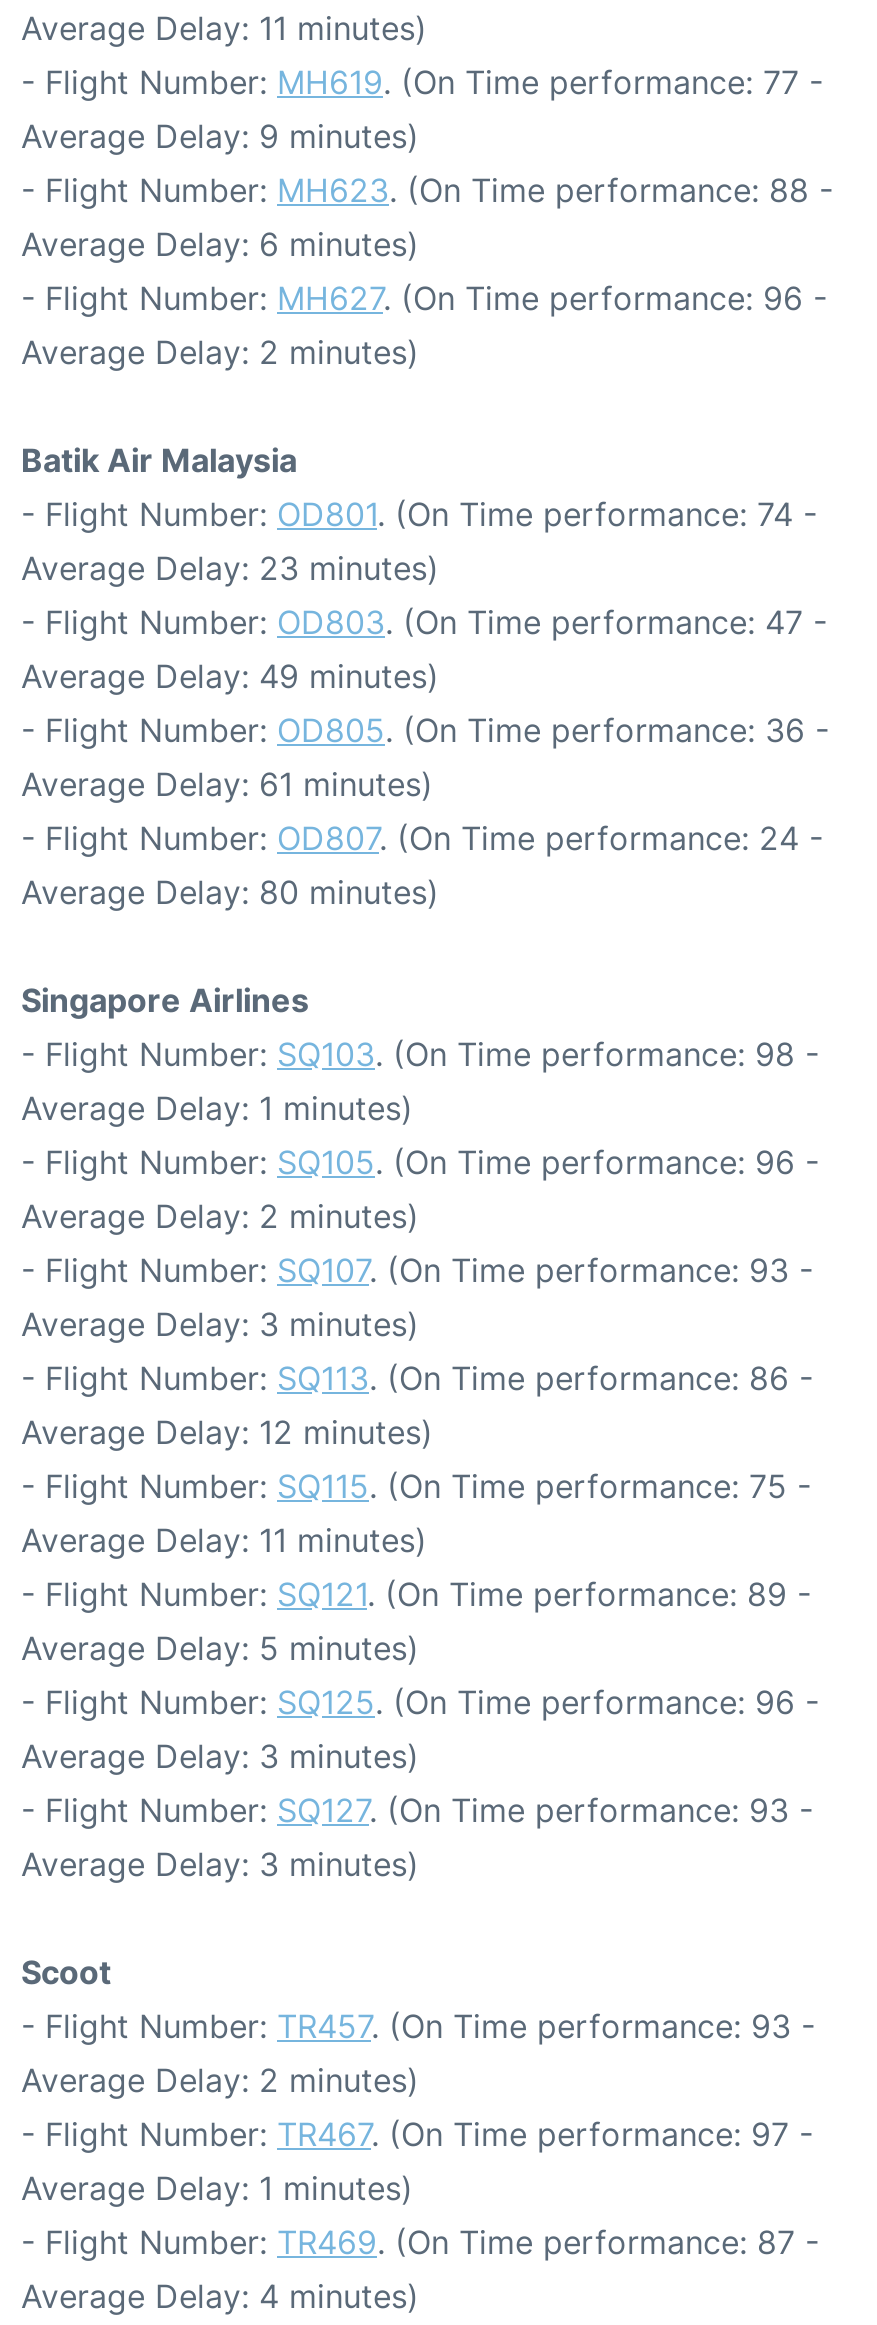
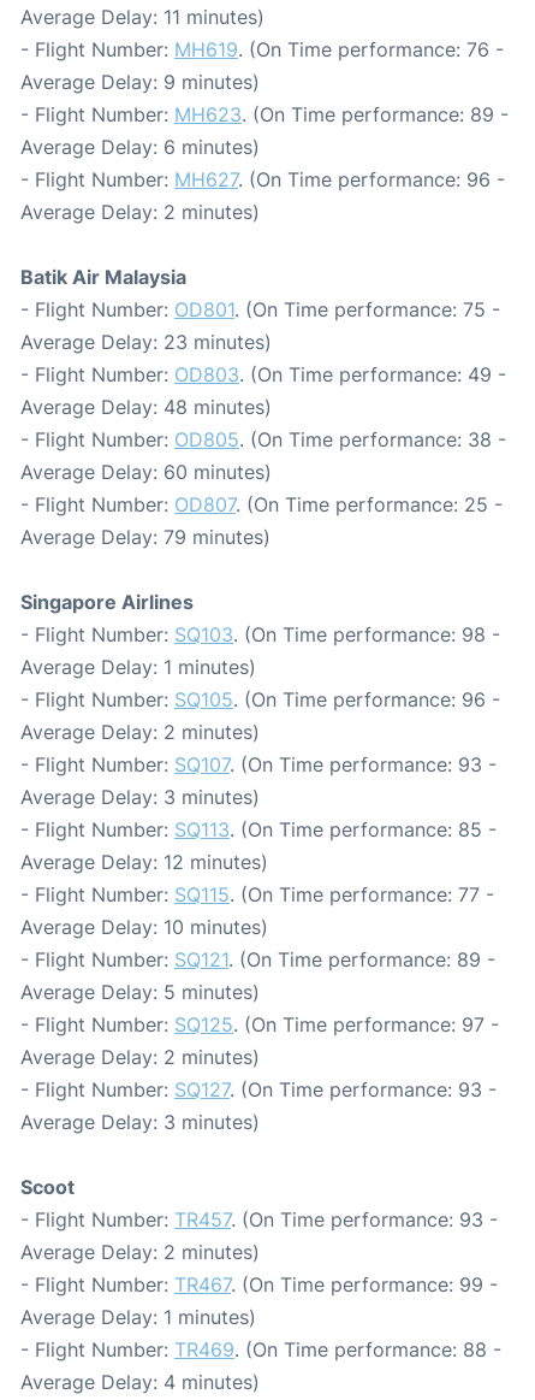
[21,62,823,102] - Flight Number: MH619. (On Time performance: 77 - -> [20,37,504,61] - Flight Number: MH619. (On Time performance: 76 -
[21,170,833,210] - Flight Number: MH623. (On Time performance: 88 - -> [20,102,509,126] - Flight Number: MH623. (On Time performance: 89 -
[21,494,817,534] - Flight Number: OD801. (On Time performance: 74 - -> [20,297,500,321] - Flight Number: OD801. (On Time performance: 75 -
[21,602,827,642] - Flight Number: OD803. (On Time performance: 47 - -> [20,362,506,386] - Flight Number: OD803. (On Time performance: 49 -
[21,656,439,696] Average Delay: 49 minutes) -> [20,395,272,419] Average Delay: 48 minutes)
[21,710,829,750] - Flight Number: OD805. (On Time performance: 36 - -> [20,427,506,451] - Flight Number: OD805. (On Time performance: 38 -
[21,764,433,804] Average Delay: 61 minutes) -> [20,460,272,484] Average Delay: 60 minutes)
[21,818,823,858] - Flight Number: OD807. (On Time performance: 24 - -> [20,492,503,516] - Flight Number: OD807. (On Time performance: 25 -
[21,872,439,912] Average Delay: 80 minutes) -> [20,525,271,549] Average Delay: 79 minutes)
[21,1358,813,1398] - Flight Number: SQ113. (On Time performance: 86 - -> [20,817,497,841] - Flight Number: SQ113. (On Time performance: 85 -
[21,1466,811,1506] - Flight Number: SQ115. (On Time performance: 75 - -> [20,882,494,906] - Flight Number: SQ115. (On Time performance: 77 -
[21,1520,427,1560] Average Delay: 11 minutes) -> [20,915,268,939] Average Delay: 10 minutes)
[21,1682,819,1722] - Flight Number: SQ125. (On Time performance: 96 - -> [20,1012,499,1036] - Flight Number: SQ125. (On Time performance: 97 -
[21,1736,419,1776] Average Delay: 3 minutes) -> [20,1045,260,1069] Average Delay: 2 minutes)
[21,2114,813,2154] - Flight Number: TR467. (On Time performance: 97 - -> [20,1272,498,1296] - Flight Number: TR467. (On Time performance: 99 -
[21,2222,819,2262] - Flight Number: TR469. (On Time performance: 87 - -> [20,1337,501,1361] - Flight Number: TR469. (On Time performance: 88 -

